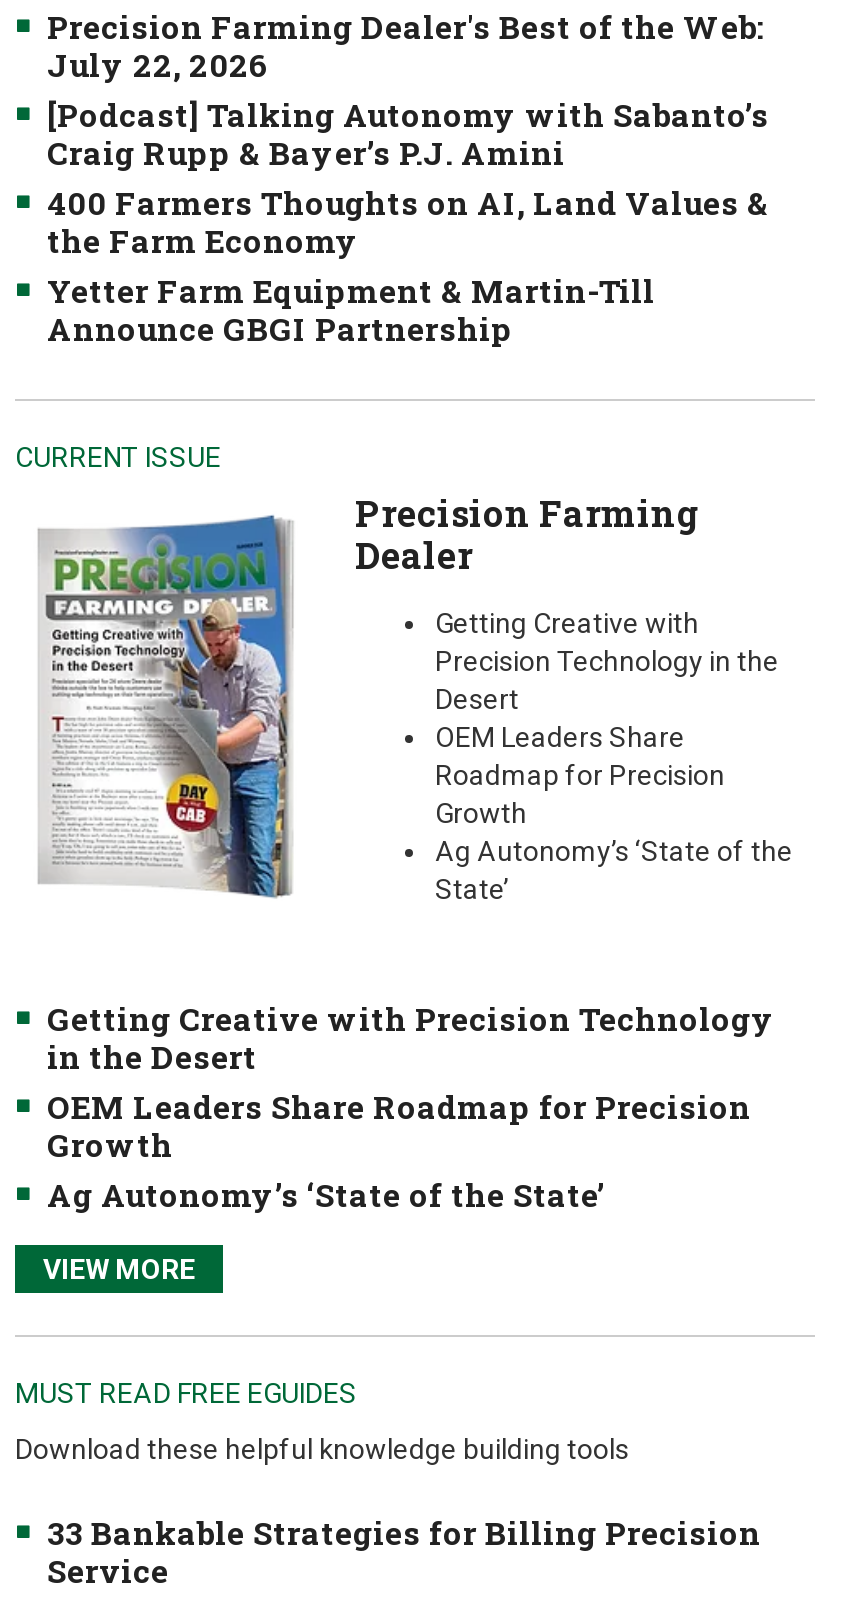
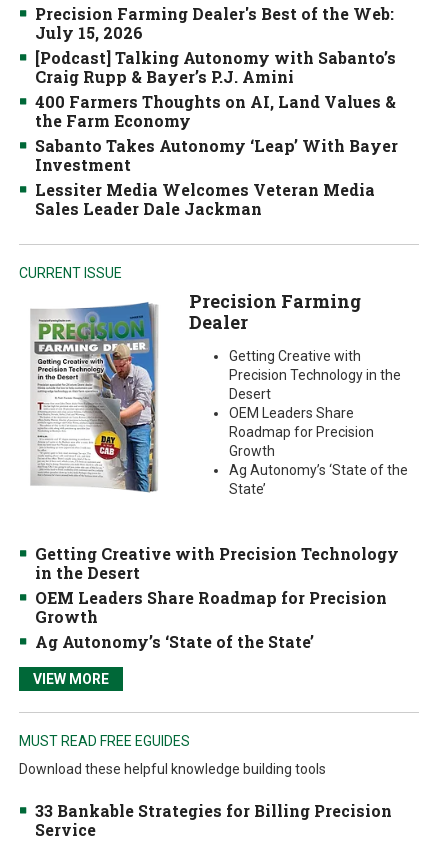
[47,44,269,86] July 22, 2026 -> [35,22,143,43] July 15, 2026
[47,270,655,350] Yetter Farm Equipment & Martin-Till | Announce GBGI Partnership -> [35,135,398,219] Sabanto Takes Autonomy ‘Leap’ With Bayer | Investment | Lessiter Media Welcomes Veteran Media | Sales Leader Dale Jackman

